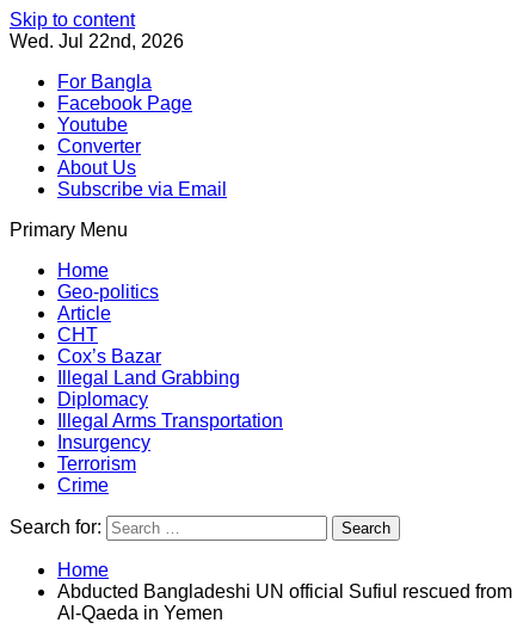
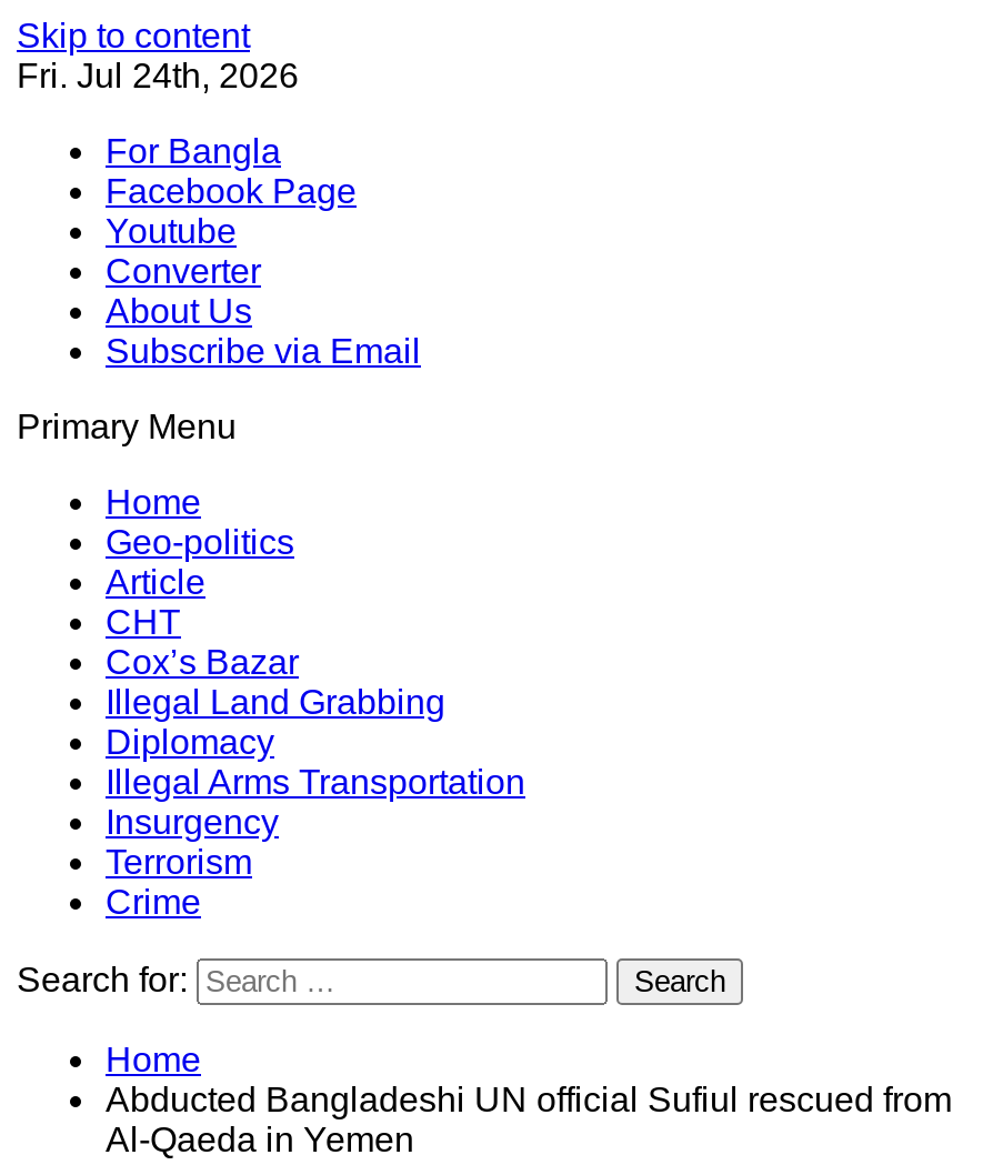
[10,31,184,51] Wed. Jul 22nd, 2026 -> [17,57,299,94] Fri. Jul 24th, 2026

